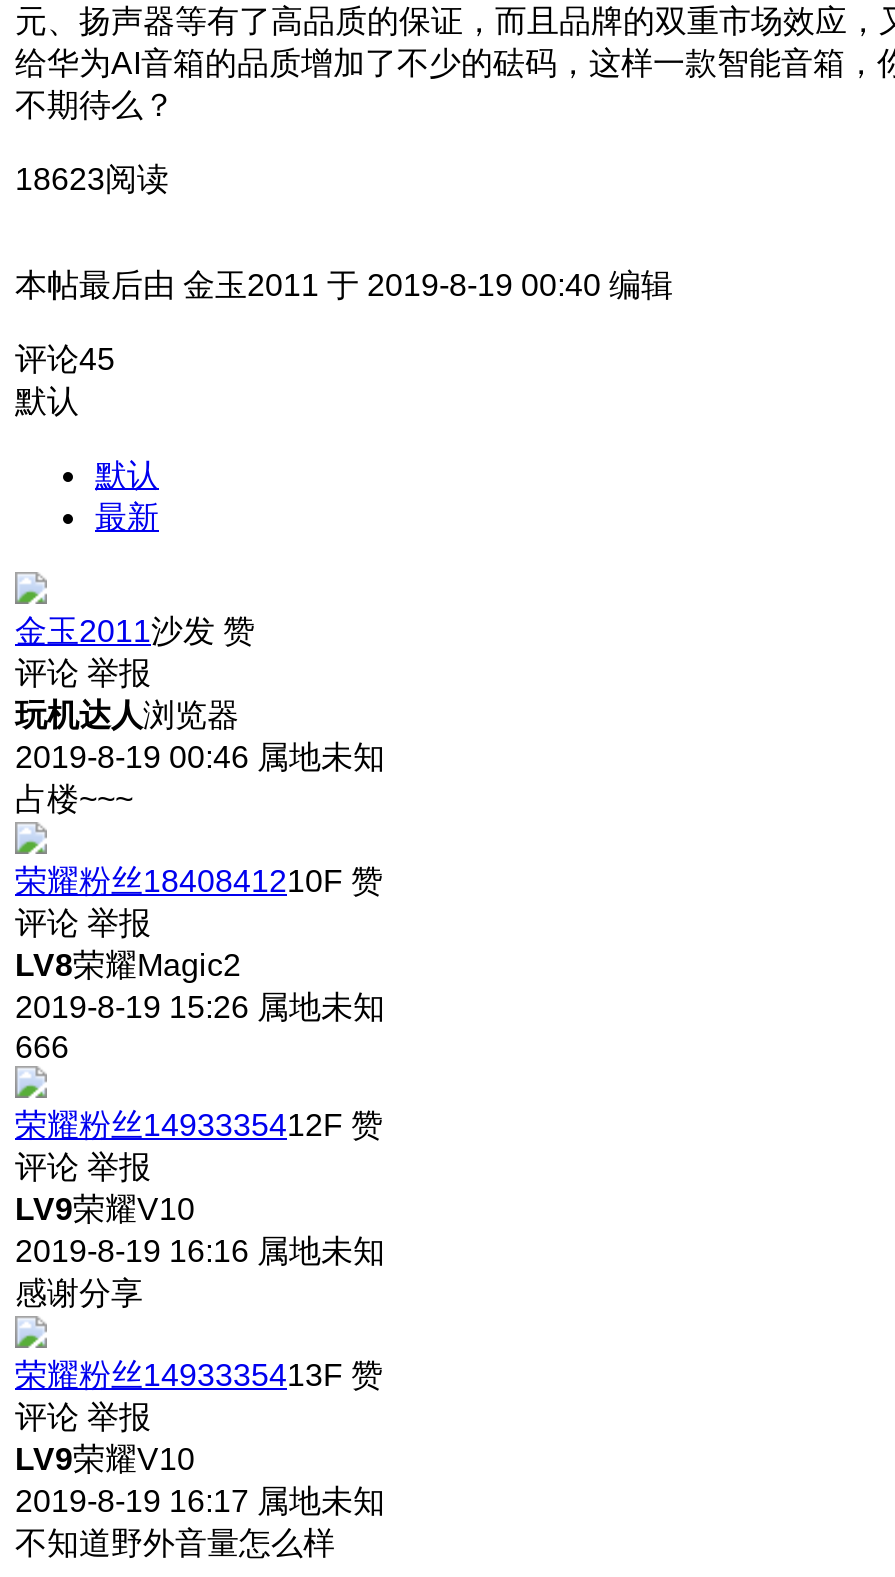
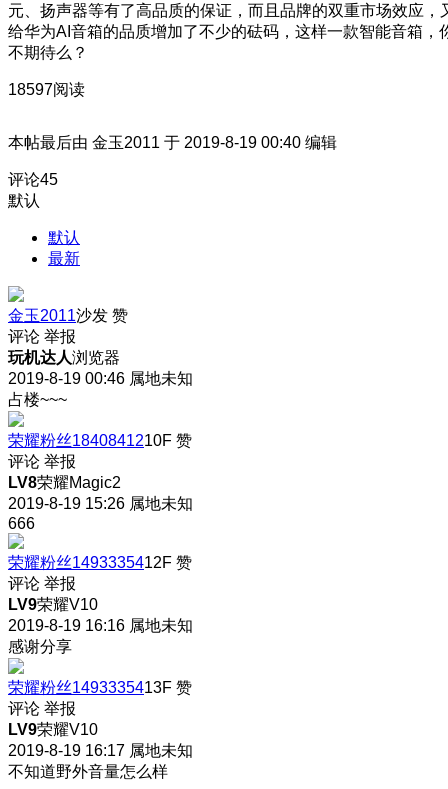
[15,162,169,196] 18623阅读 -> [8,81,85,98] 18597阅读

